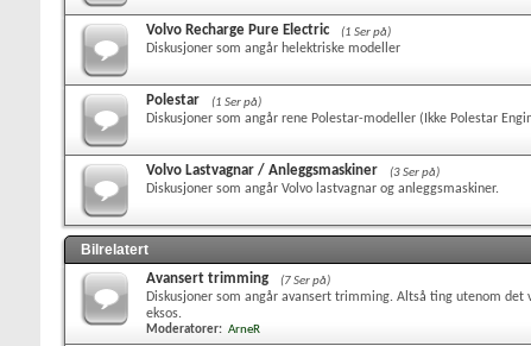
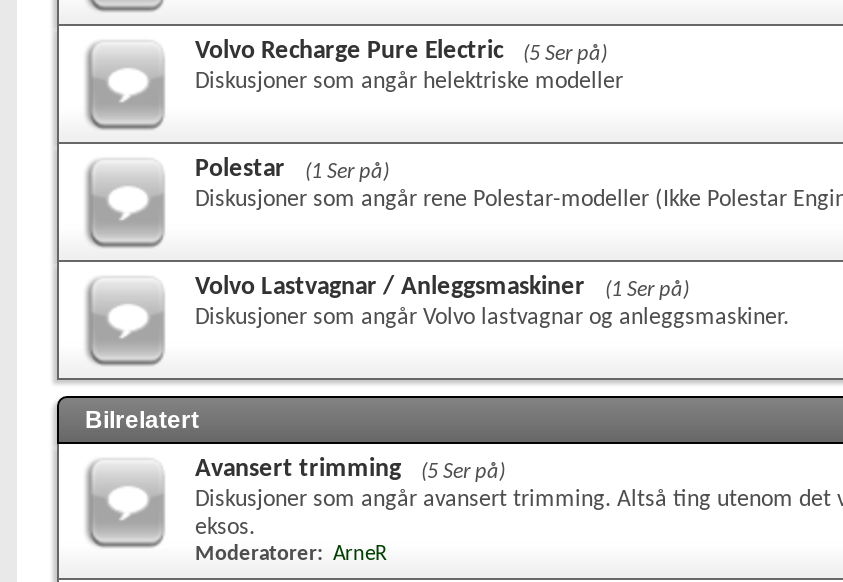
[146,23,391,39] Volvo Recharge Pure Electric (1 Ser på) -> [195,38,607,66] Volvo Recharge Pure Electric (5 Ser på)
[146,163,440,180] Volvo Lastvagnar / Anleggsmaskiner (3 Ser på) -> [195,274,689,302] Volvo Lastvagnar / Anleggsmaskiner (1 Ser på)
[146,271,330,288] Avansert trimming (7 Ser på) -> [195,456,505,484] Avansert trimming (5 Ser på)

